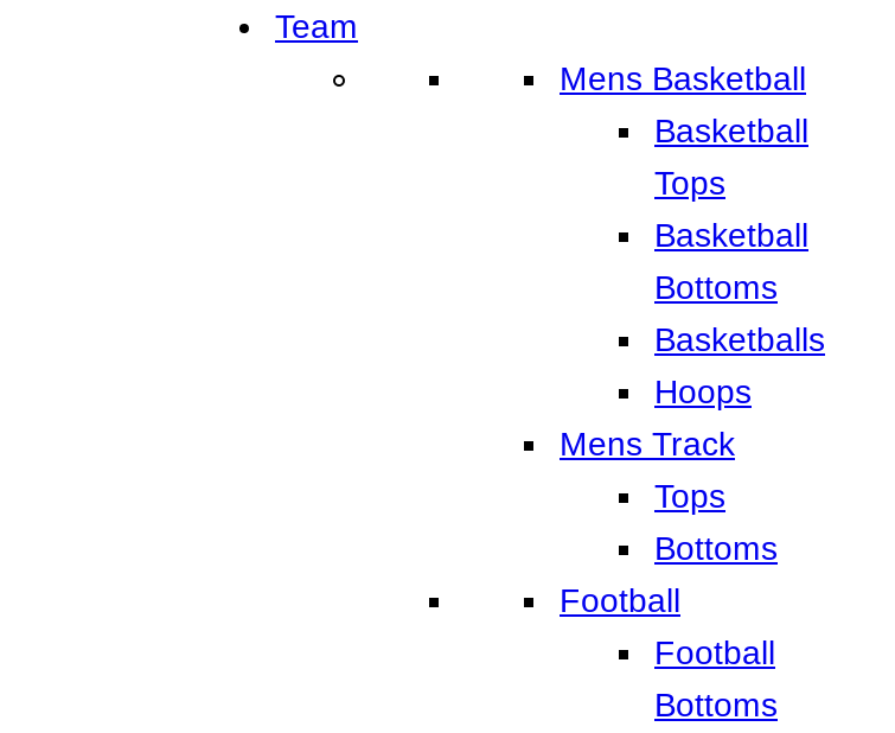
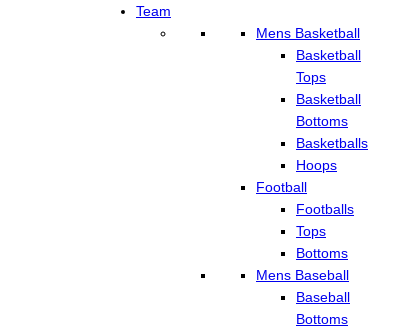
[560,426,735,464] Mens Track -> [256,179,354,217] Football | Footballs
[560,582,775,673] Football | Football -> [256,267,350,305] Mens Baseball | Baseball

